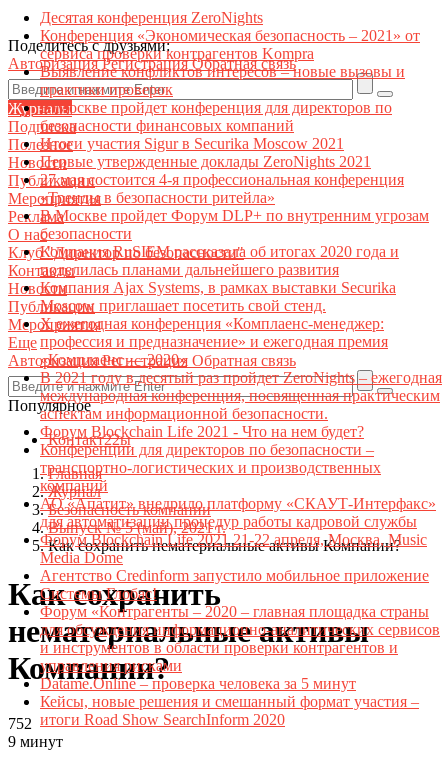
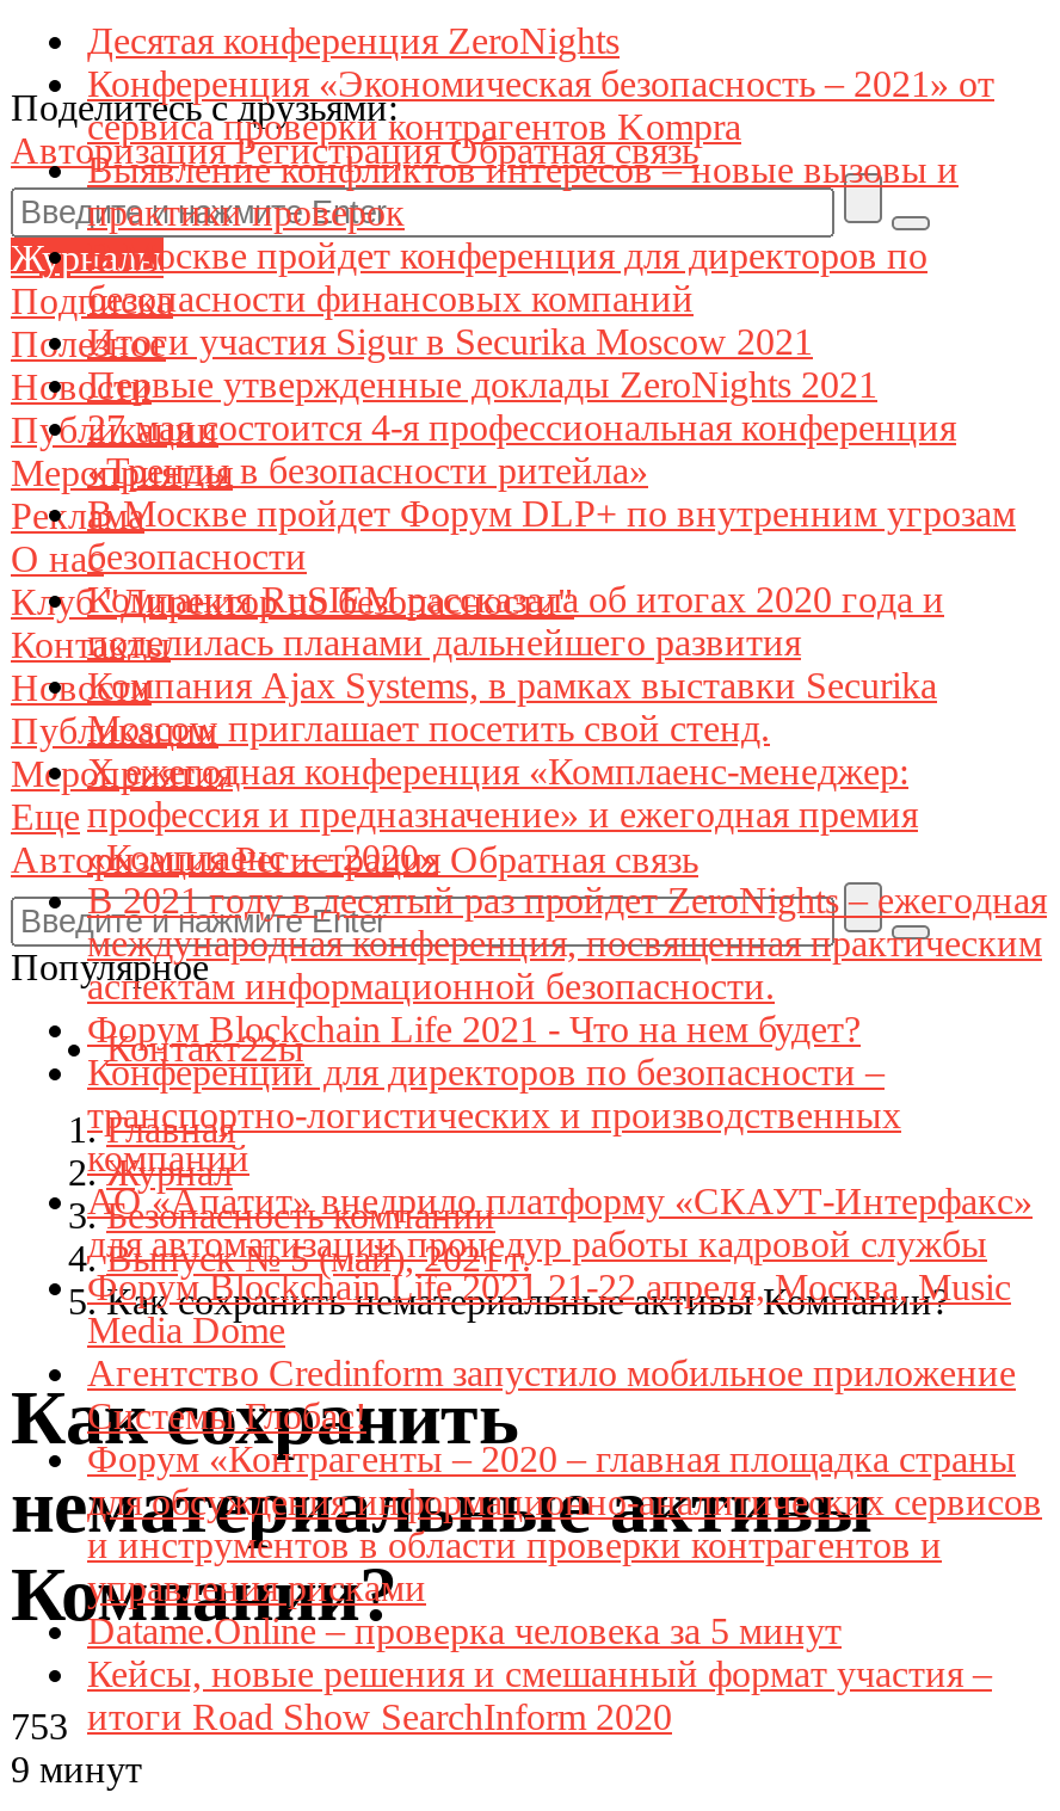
[8,711,285,732] 752 итоги Road Show SearchInform 2020 -> [11,1696,672,1746] 753 итоги Road Show SearchInform 2020

